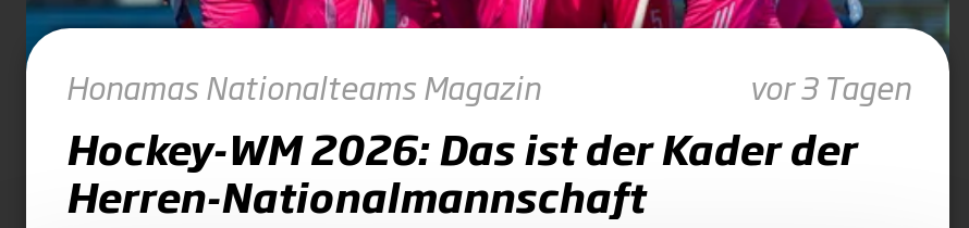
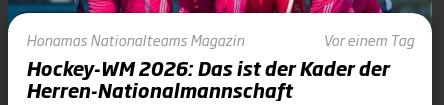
[749,63,910,109] vor 3 Tagen -> [323,29,414,50] Vor einem Tag

